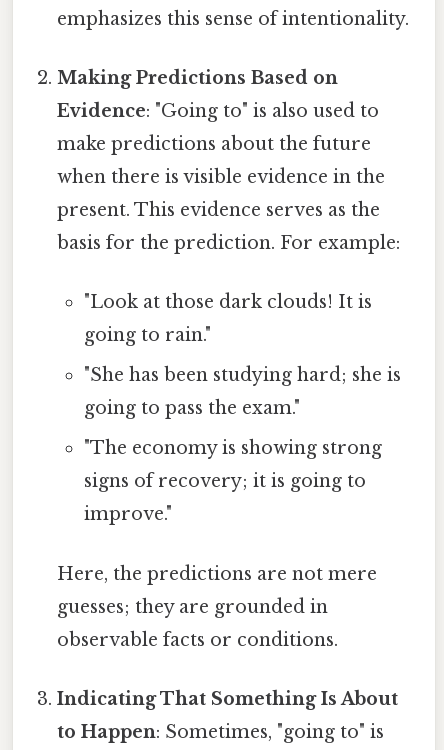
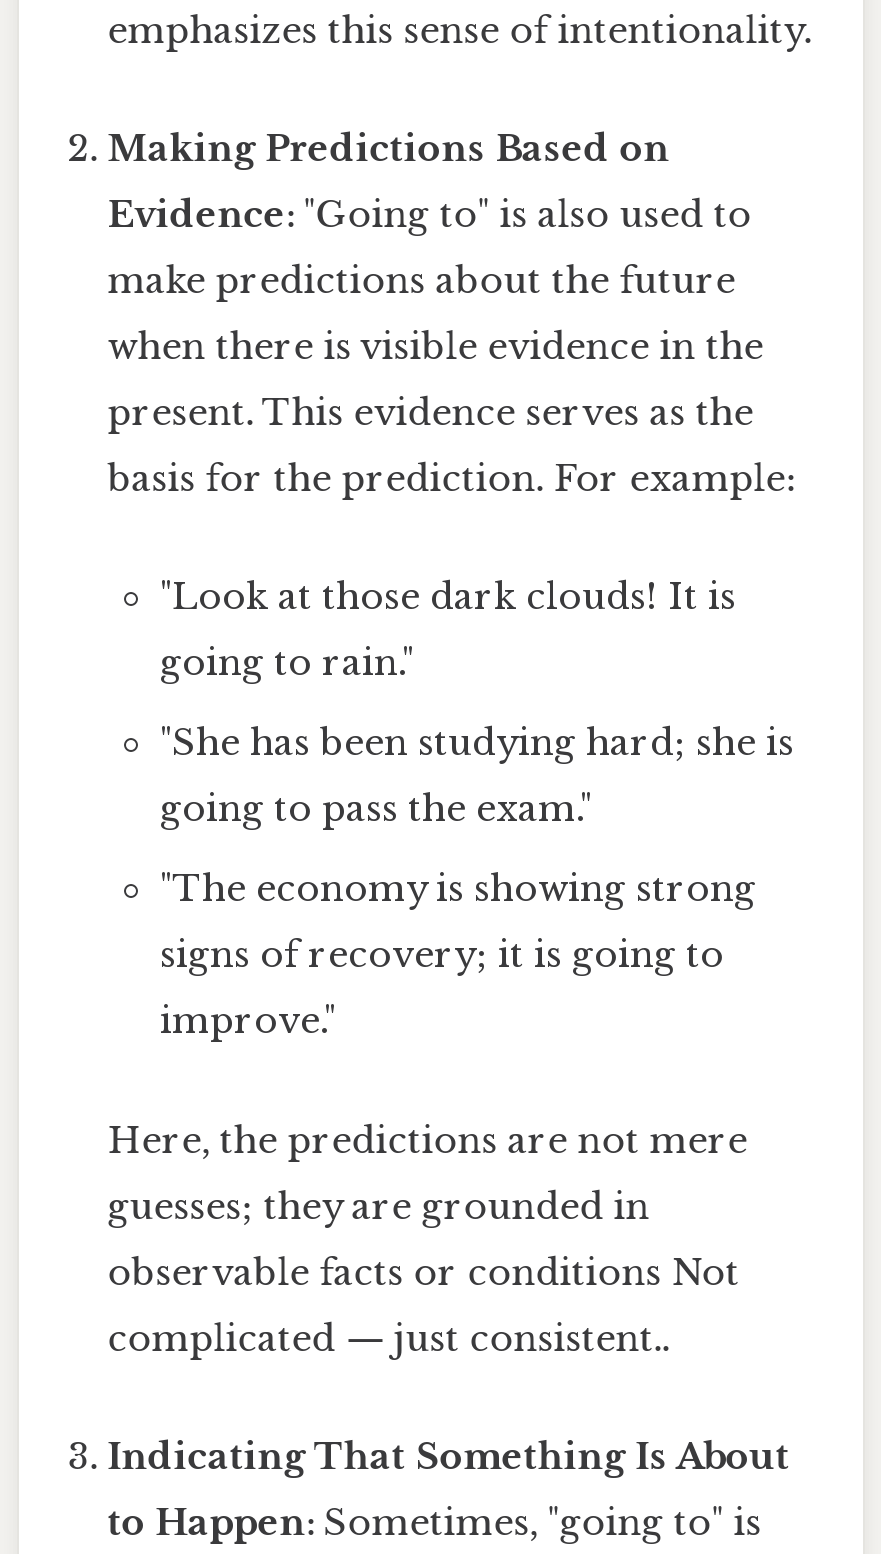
[57,629,338,651] observable facts or conditions. -> [107,1250,739,1360] observable facts or conditions Not | complicated — just consistent..

